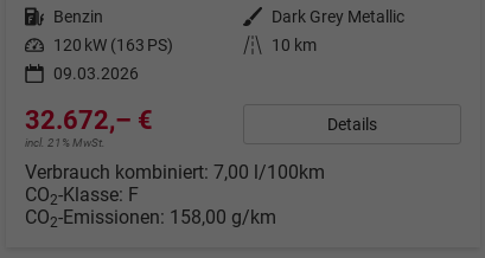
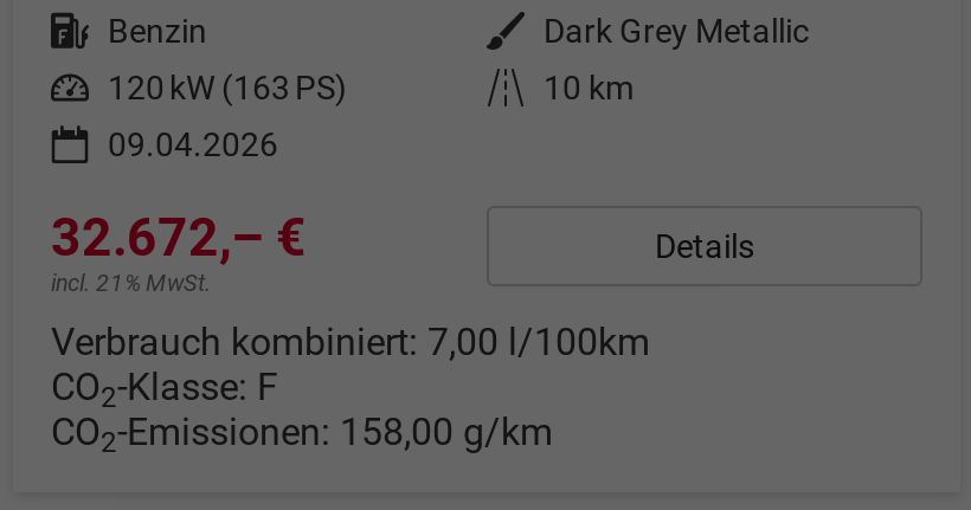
[53,63,139,82] 09.03.2026 -> [108,124,278,162] 09.04.2026

